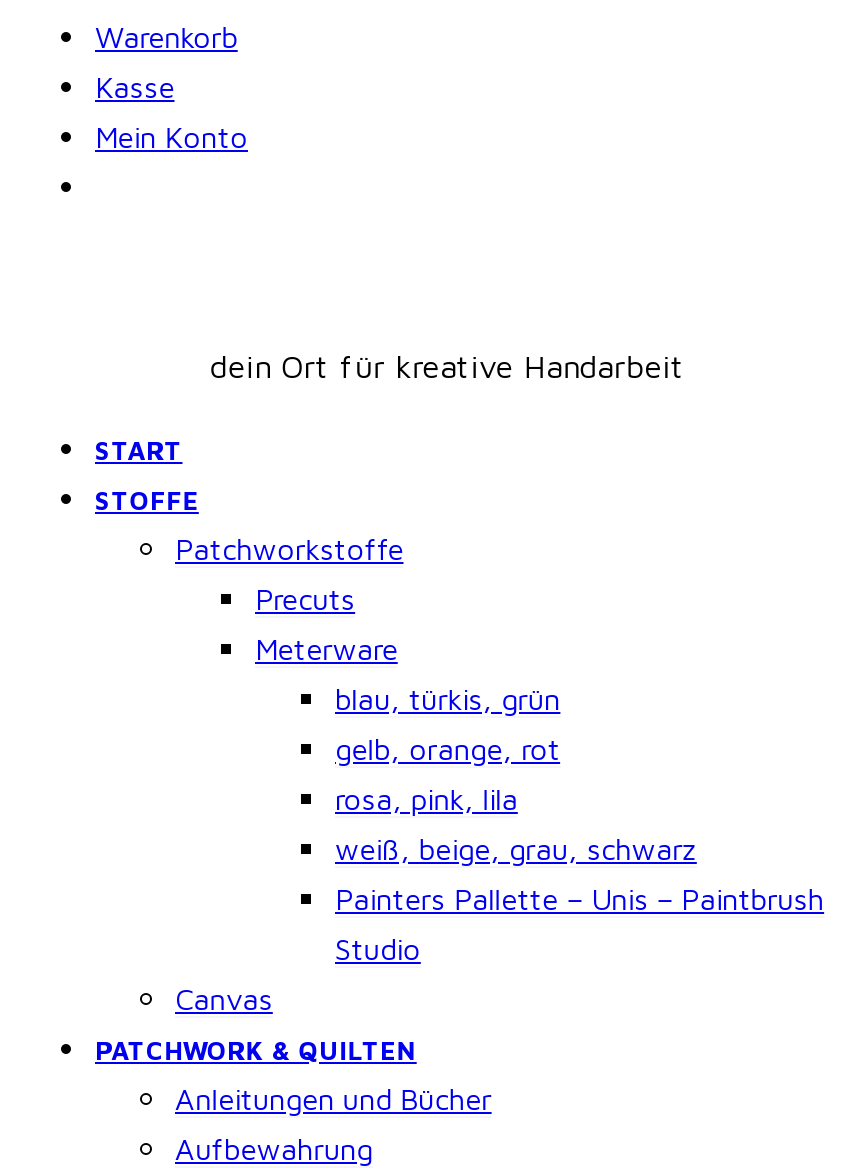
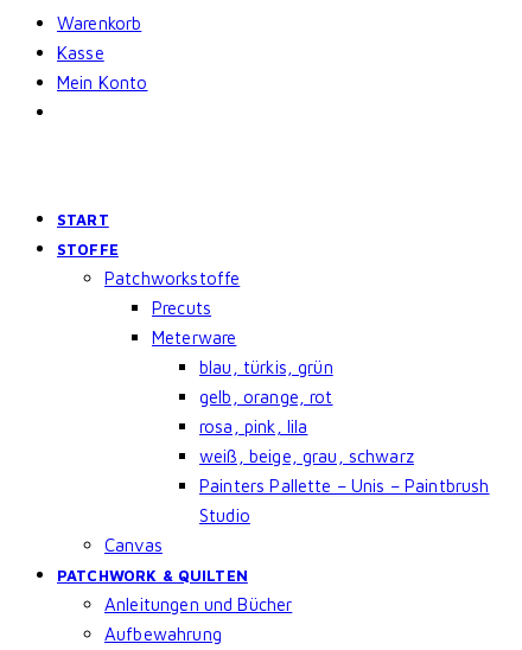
[209,348,685,384] dein Ort für kreative Handarbeit -> none

